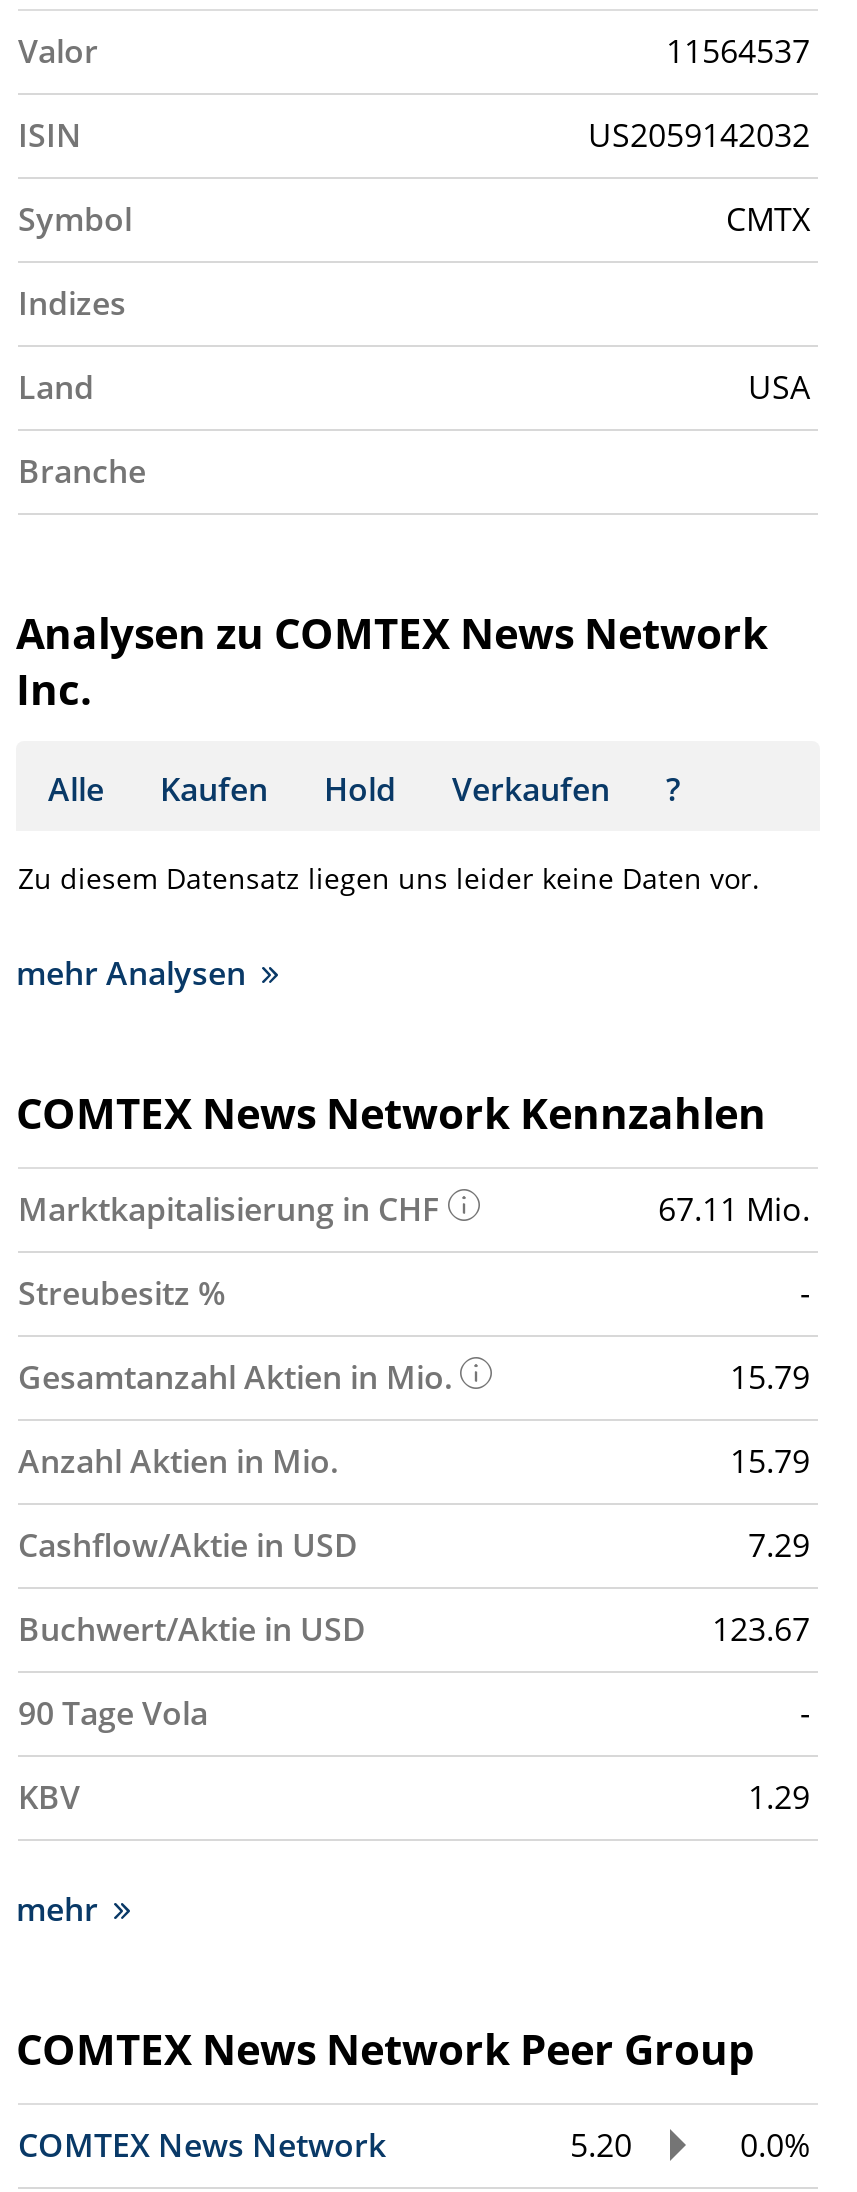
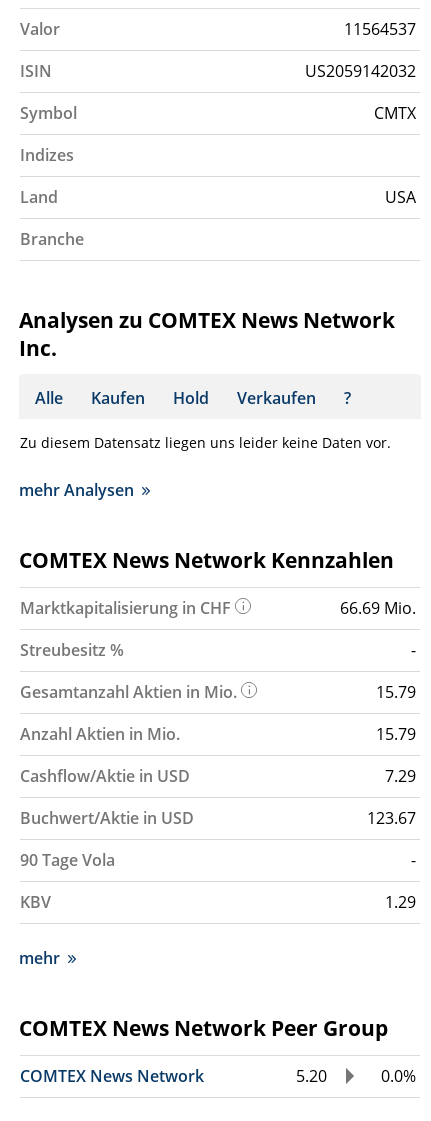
[658,1187,810,1231] 67.11 Mio. -> [340,597,416,619] 66.69 Mio.

